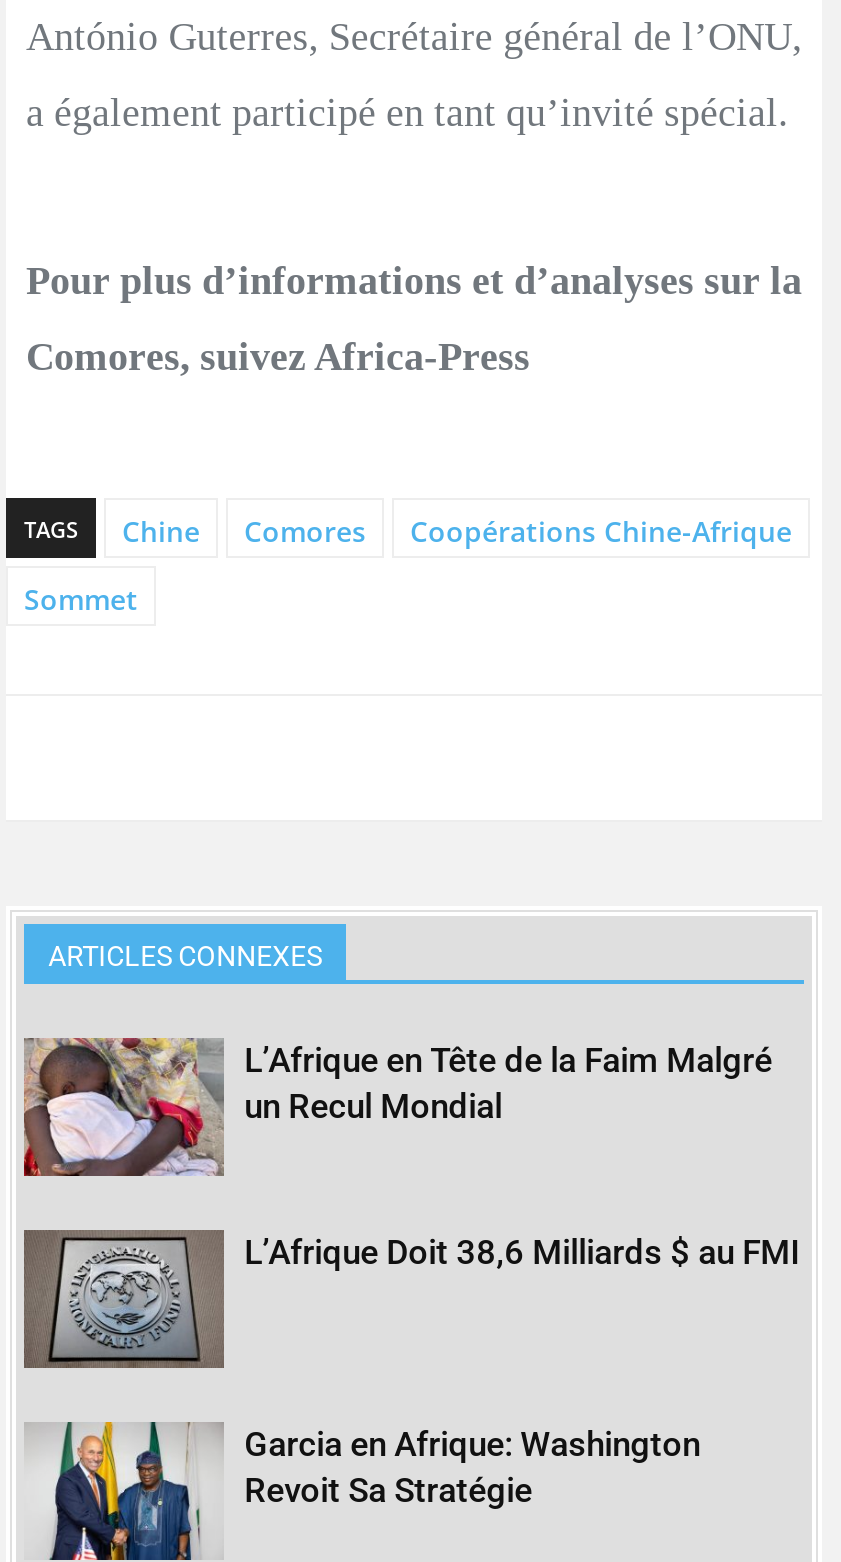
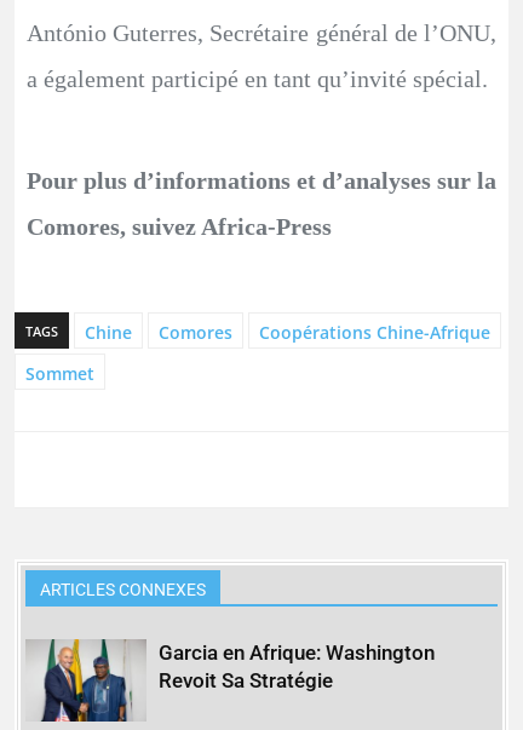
[22,1037,772,1179] [image] | L’Afrique en Tête de la Faim Malgré | un Recul Mondial -> none
[22,1229,800,1371] [image] | L’Afrique Doit 38,6 Milliards $ au FMI -> none

